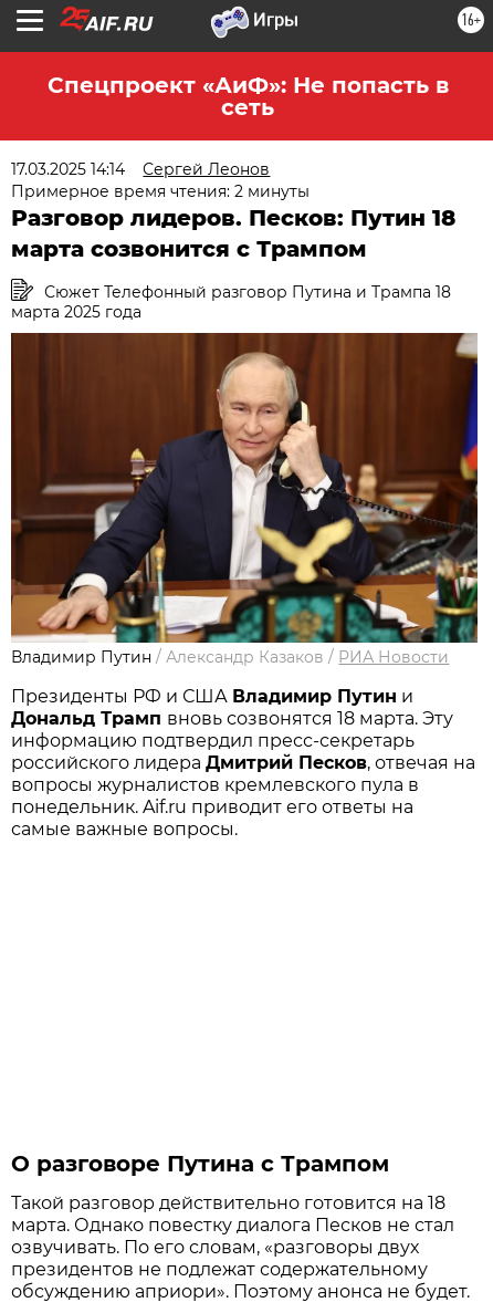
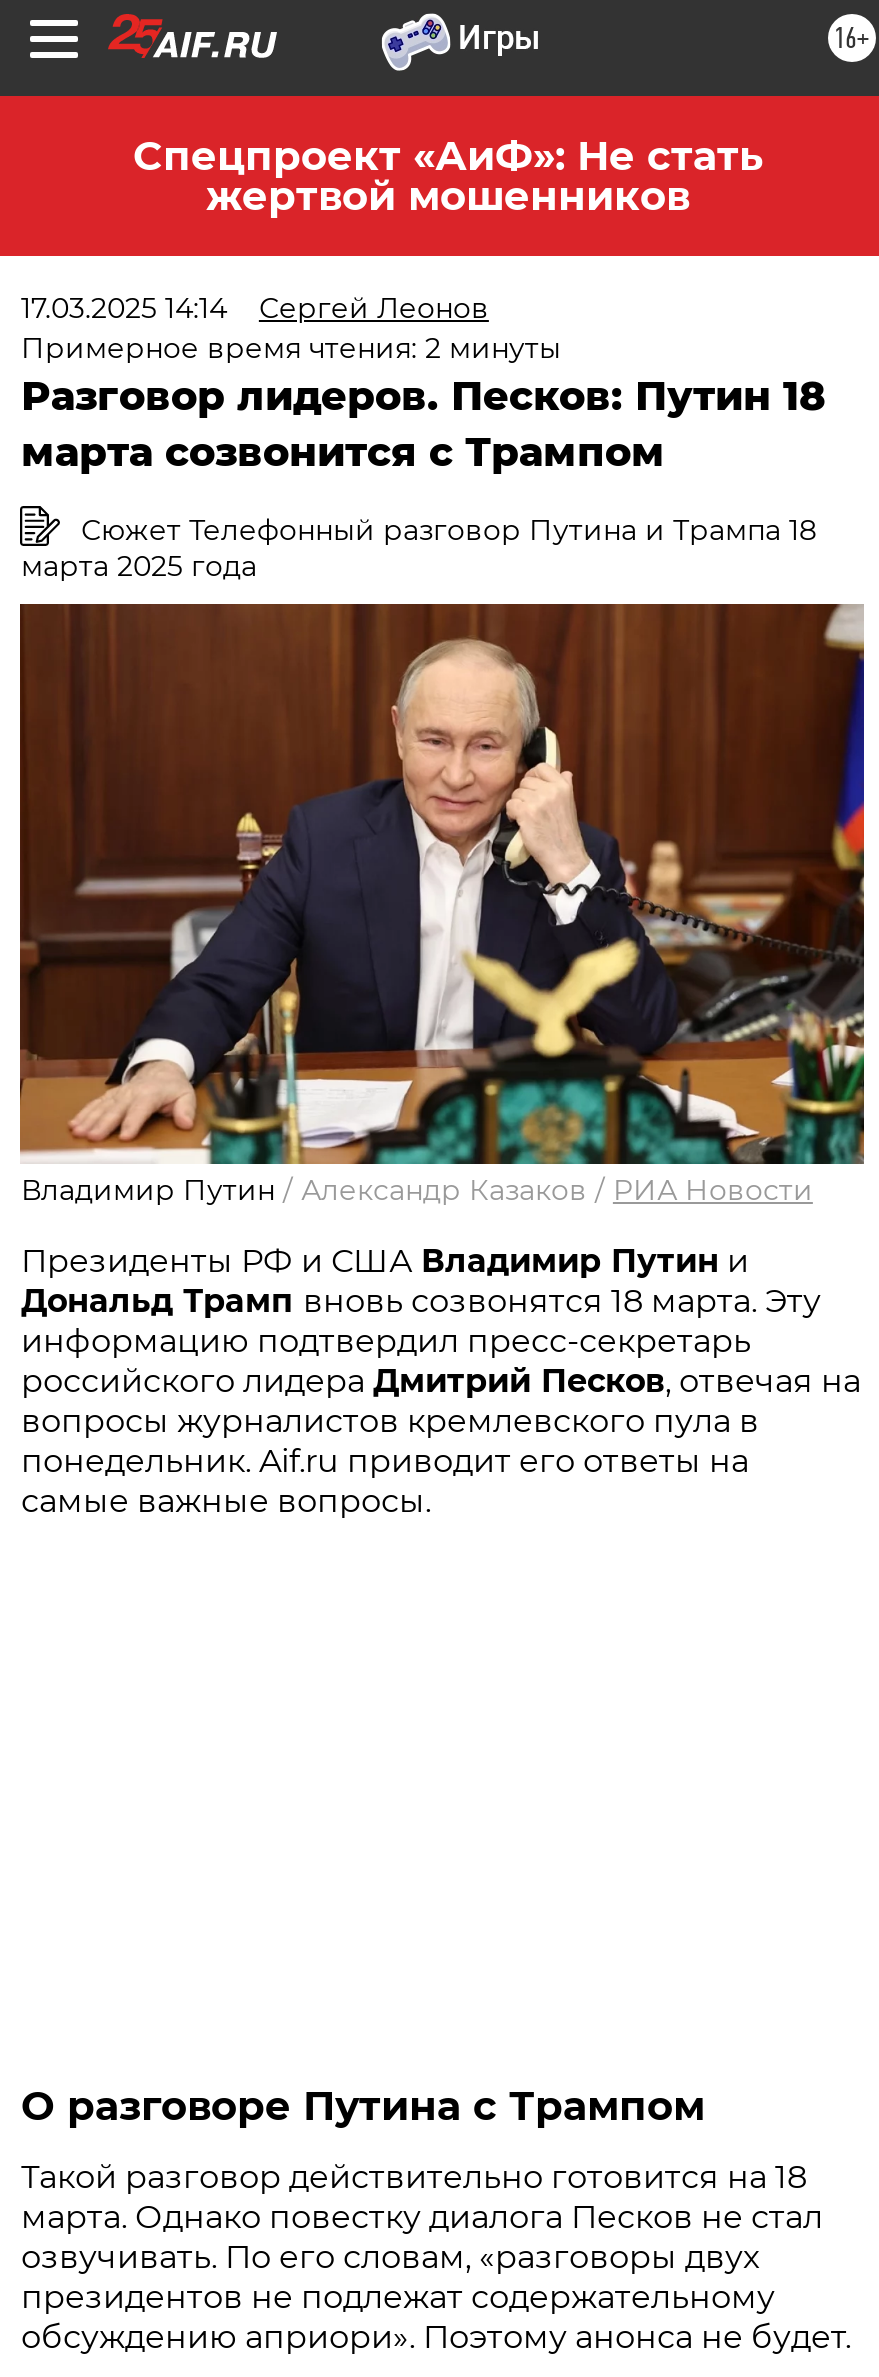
[47,72,448,121] Спецпроект «АиФ»: Не попасть в | сеть -> [133,132,763,220] Спецпроект «АиФ»: Не стать | жертвой мошенников

